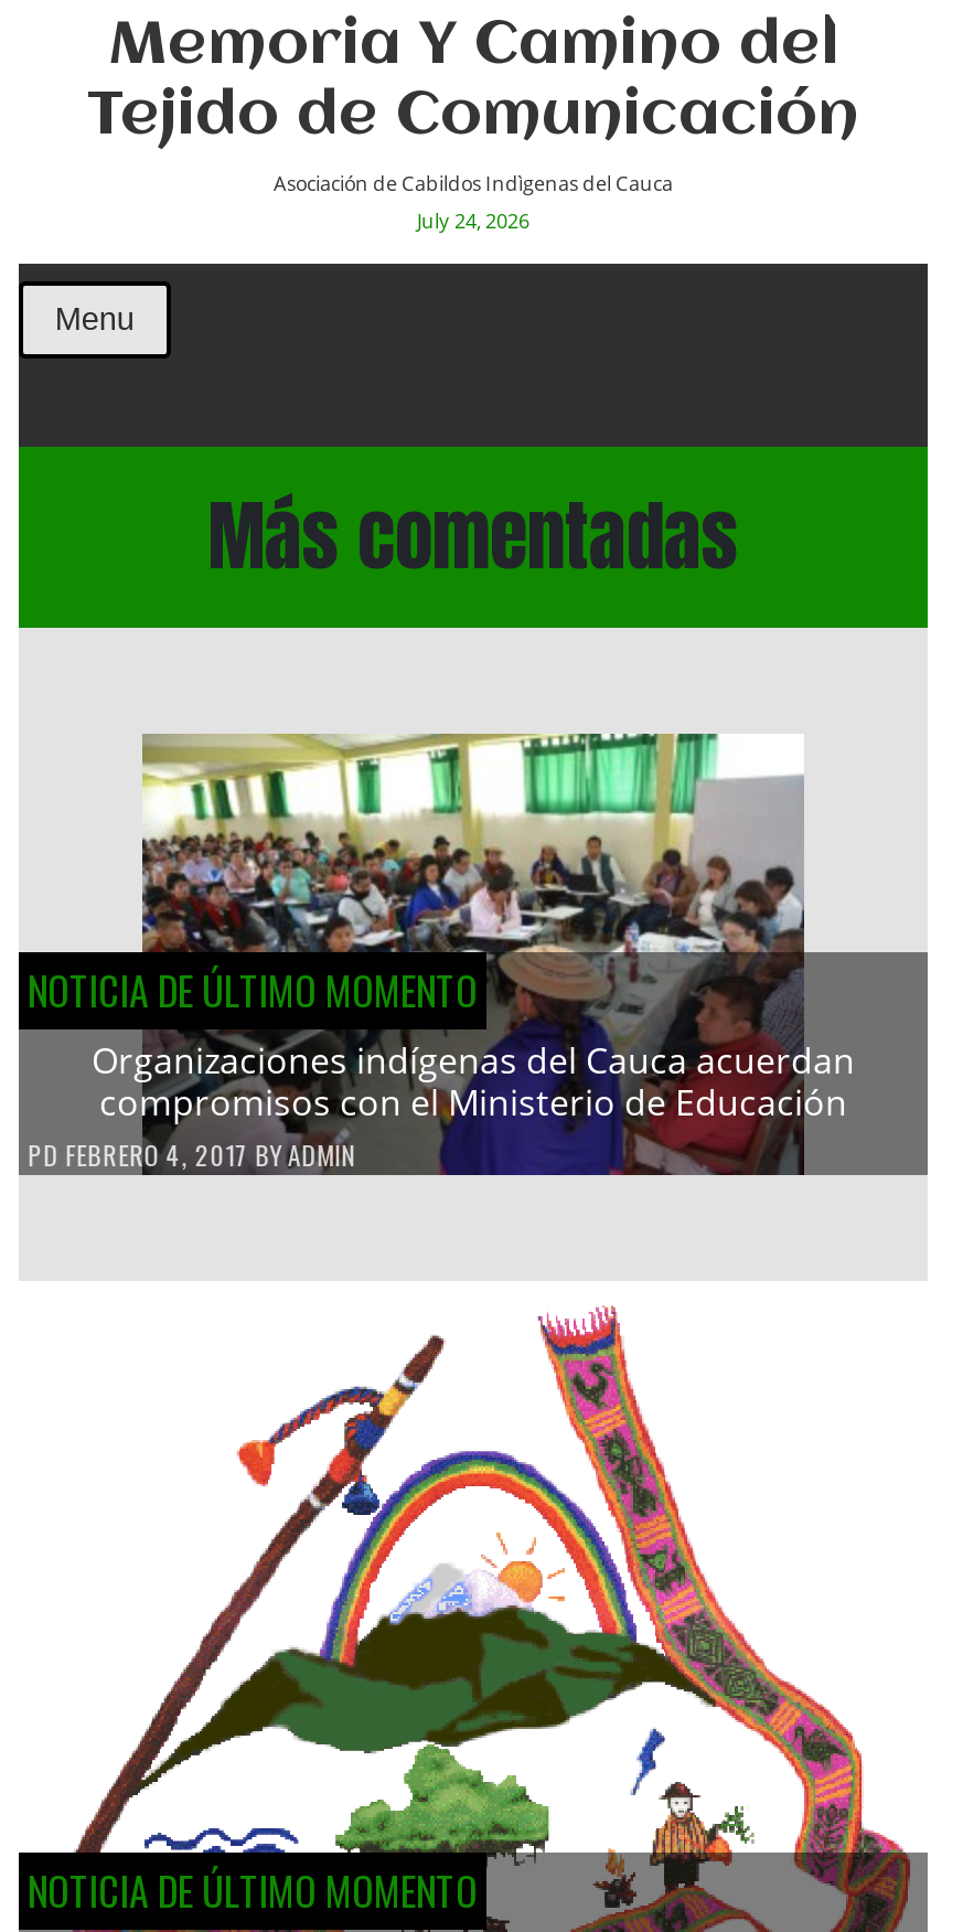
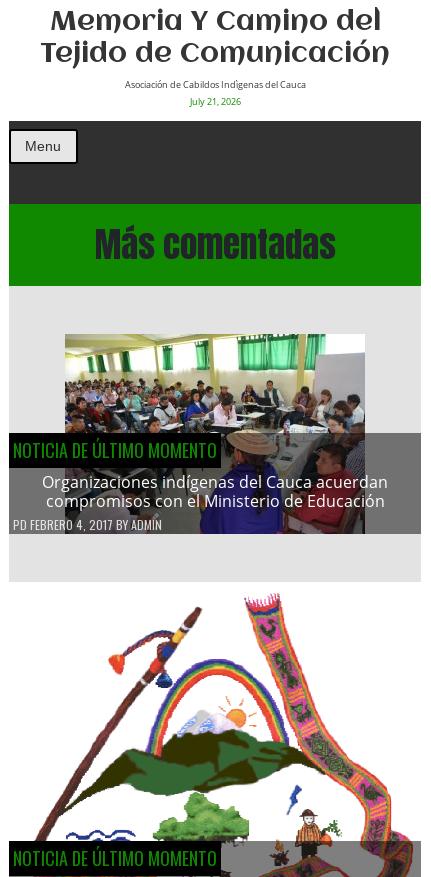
[417,206,529,235] July 24, 2026 -> [189,95,240,108] July 21, 2026

